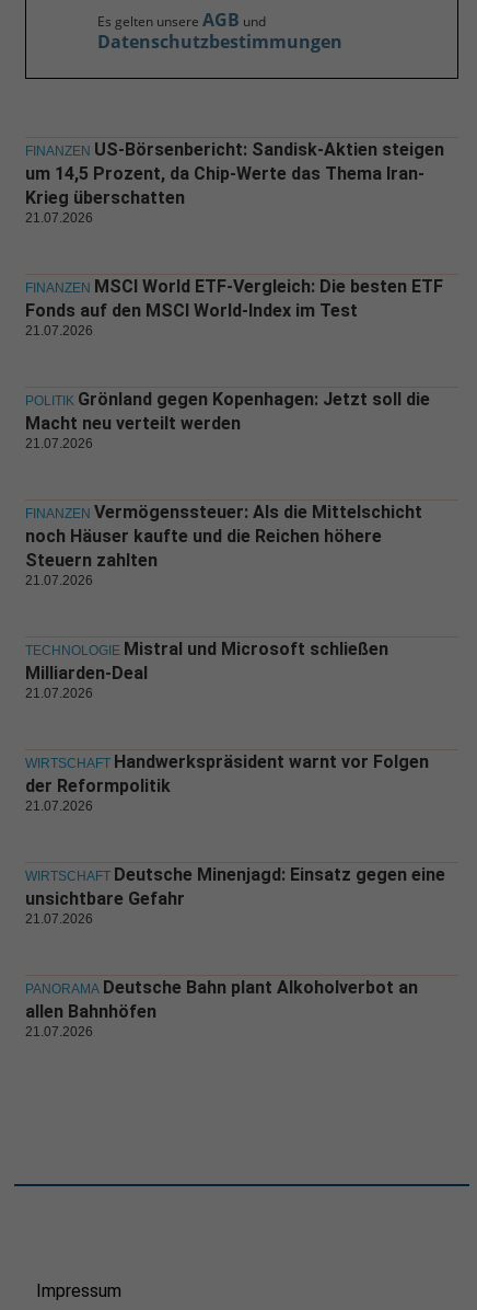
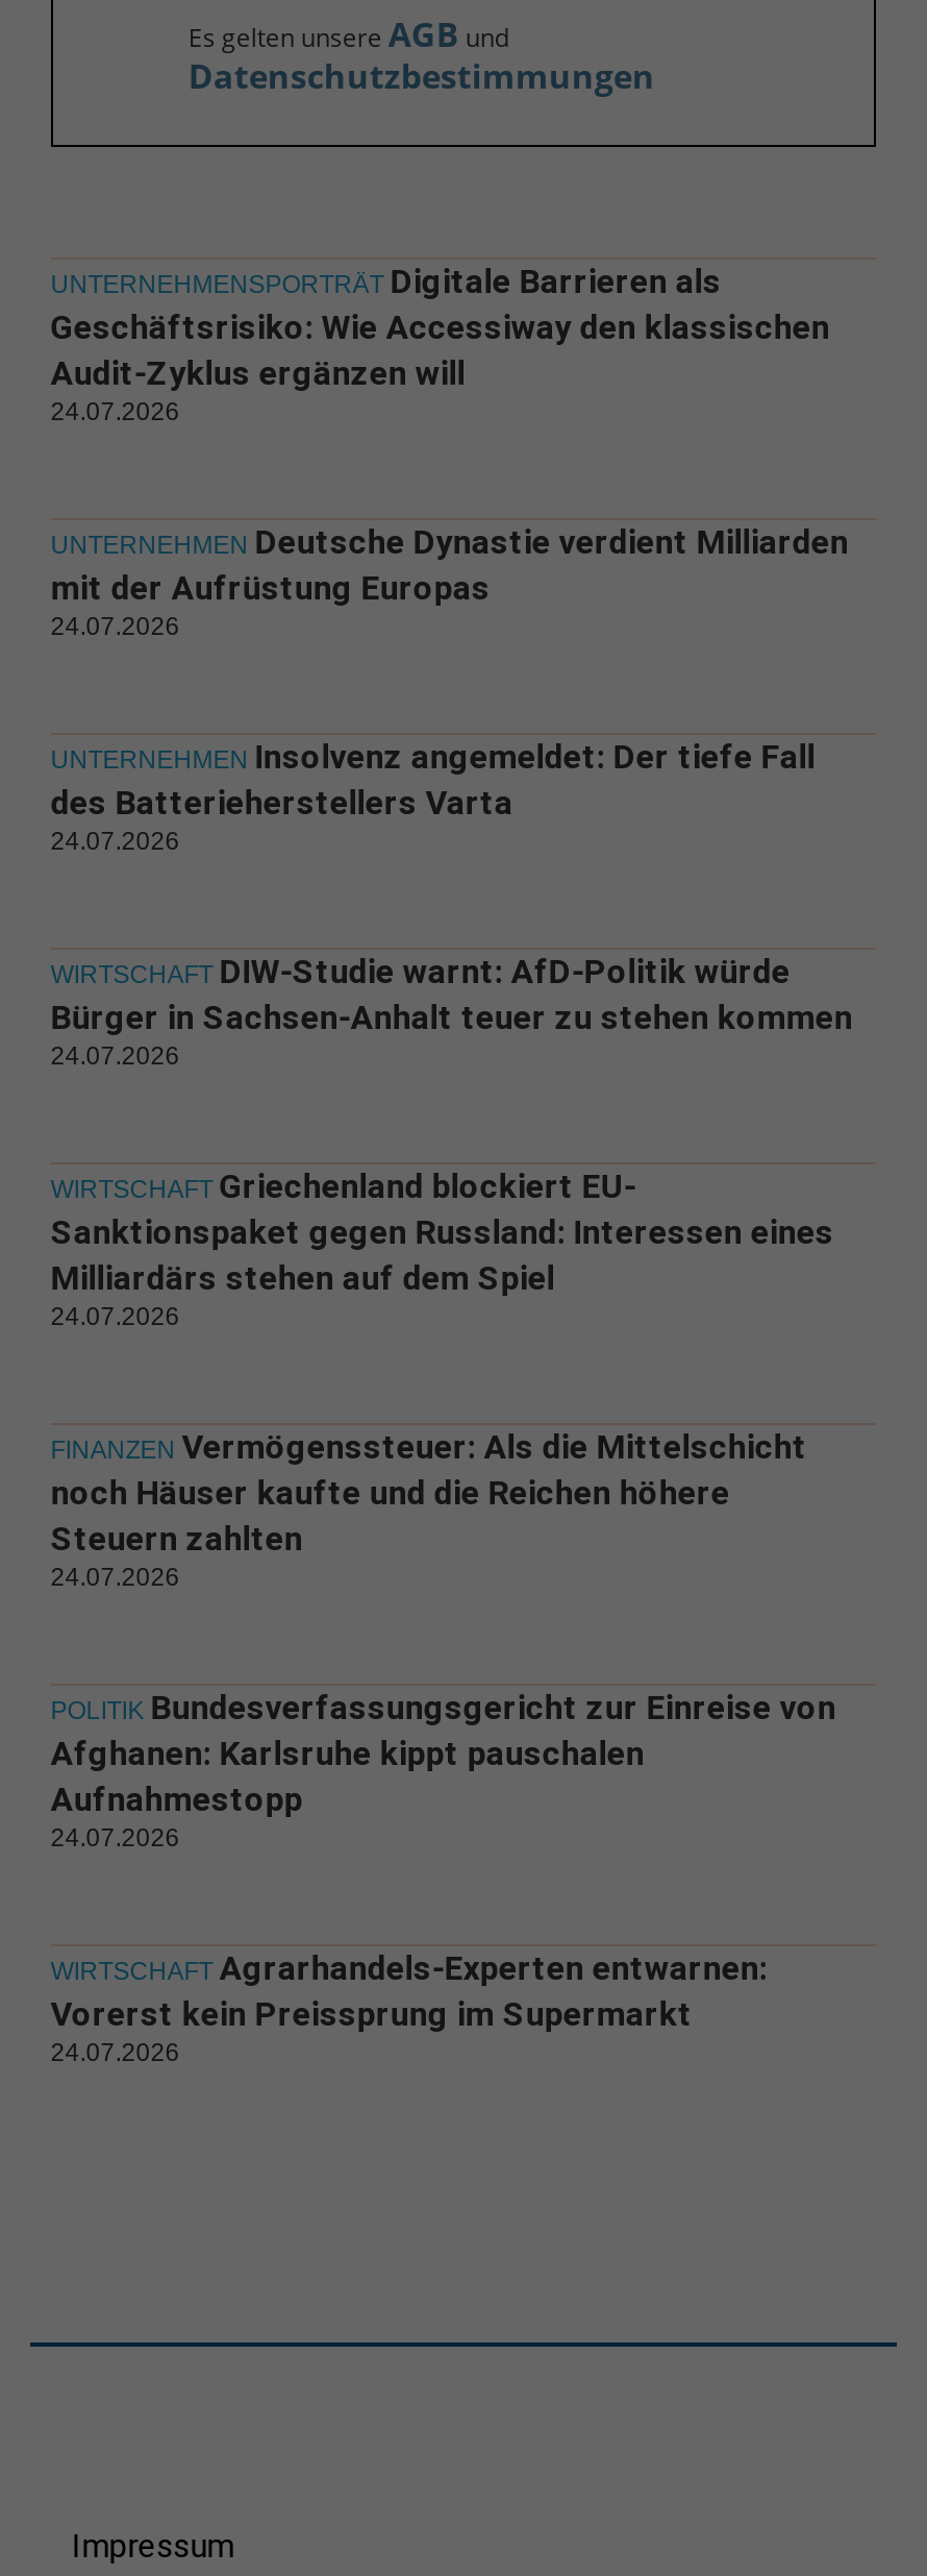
[25,139,444,451] FINANZEN US-Börsenbericht: Sandisk-Aktien steigen | um 14,5 Prozent, da Chip-Werte das Thema Iran- | Krieg überschatten | 21.07.2026 | FINANZEN MSCI World ETF-Vergleich: Die besten ETF | Fonds auf den MSCI World-Index im Test | 21.07.2026 | POLITIK Grönland gegen Kopenhagen: Jetzt soll die | Macht neu verteilt werden | 21.07.2026 -> [50,262,852,1332] UNTERNEHMENSPORTRÄT Digitale Barrieren als | Geschäftsrisiko: Wie Accessiway den klassischen | Audit-Zyklus ergänzen will | 24.07.2026 | UNTERNEHMEN Deutsche Dynastie verdient Milliarden | mit der Aufrüstung Europas | 24.07.2026 | UNTERNEHMEN Insolvenz angemeldet: Der tiefe Fall | des Batterieherstellers Varta | 24.07.2026 | WIRTSCHAFT DIW-Studie warnt: AfD-Politik würde | Bürger in Sachsen-Anhalt teuer zu stehen kommen | 24.07.2026 | WIRTSCHAFT Griechenland blockiert EU- | Sanktionspaket gegen Russland: Interessen eines | Milliardärs stehen auf dem Spiel | 24.07.2026
moved [25,502,422,571] -> [50,1428,807,1559]: FINANZEN Vermögenssteuer: Als die Mittelschicht | noch Häuser kaufte und die Reichen höhere | Steuern zahlten
[25,573,445,1040] 21.07.2026 | TECHNOLOGIE Mistral und Microsoft schließen | Milliarden-Deal | 21.07.2026 | WIRTSCHAFT Handwerkspräsident warnt vor Folgen | der Reformpolitik | 21.07.2026 | WIRTSCHAFT Deutsche Minenjagd: Einsatz gegen eine | unsichtbare Gefahr | 21.07.2026 | PANORAMA Deutsche Bahn plant Alkoholverbot an | allen Bahnhöfen | 21.07.2026 -> [50,1563,836,2068] 24.07.2026 | POLITIK Bundesverfassungsgericht zur Einreise von | Afghanen: Karlsruhe kippt pauschalen | Aufnahmestopp | 24.07.2026 | WIRTSCHAFT Agrarhandels-Experten entwarnen: | Vorerst kein Preissprung im Supermarkt | 24.07.2026

